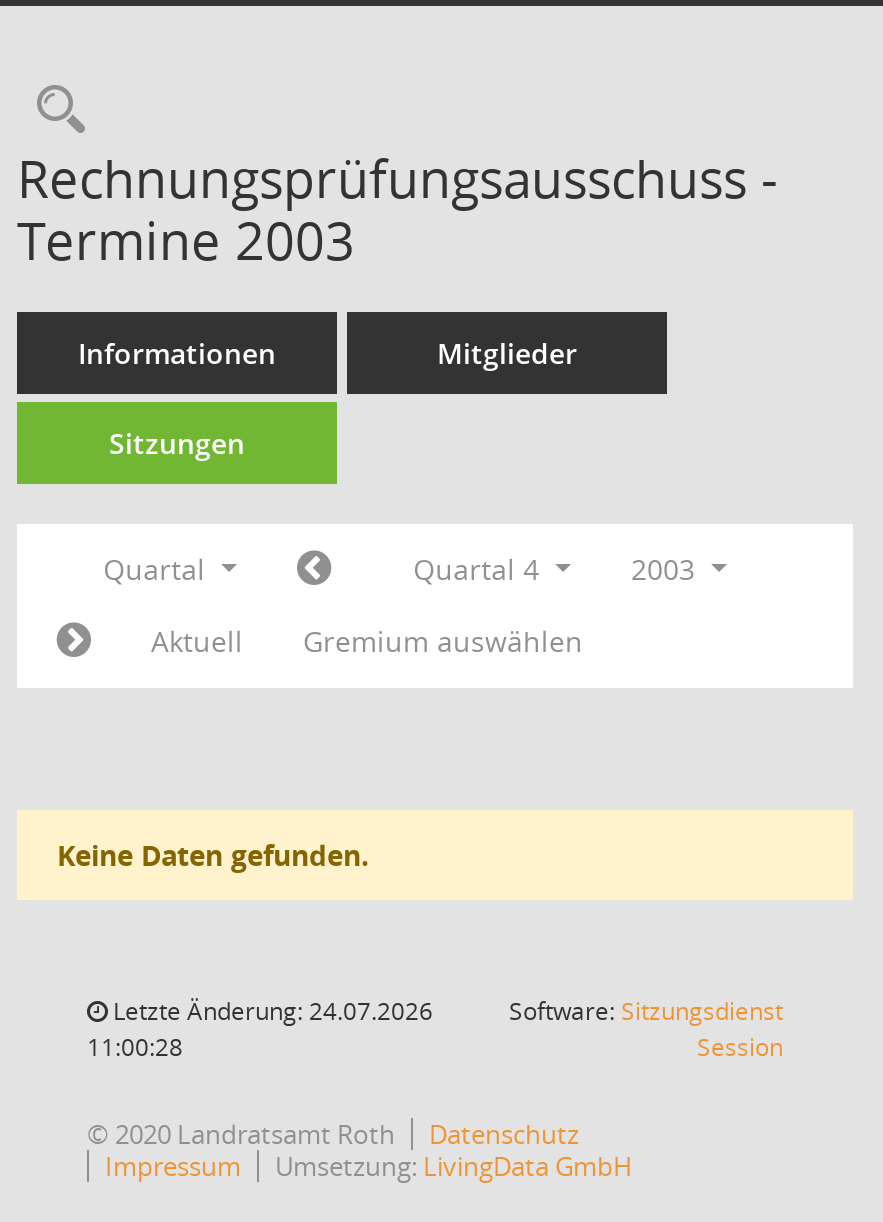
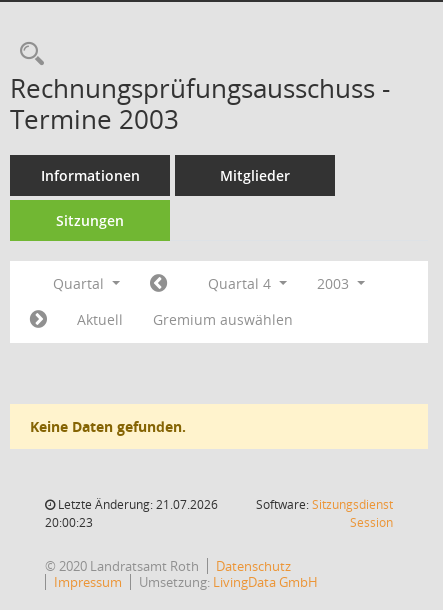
[107,994,433,1028] Letzte Änderung: 24.07.2026 -> [55,496,218,513] Letzte Änderung: 21.07.2026
[87,1030,183,1064] 11:00:28 -> [45,514,93,531] 20:00:23

